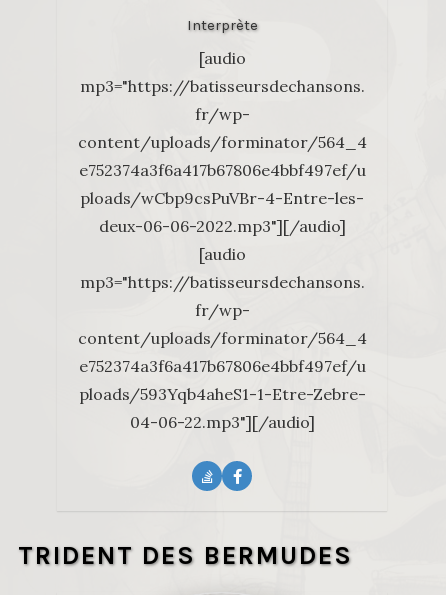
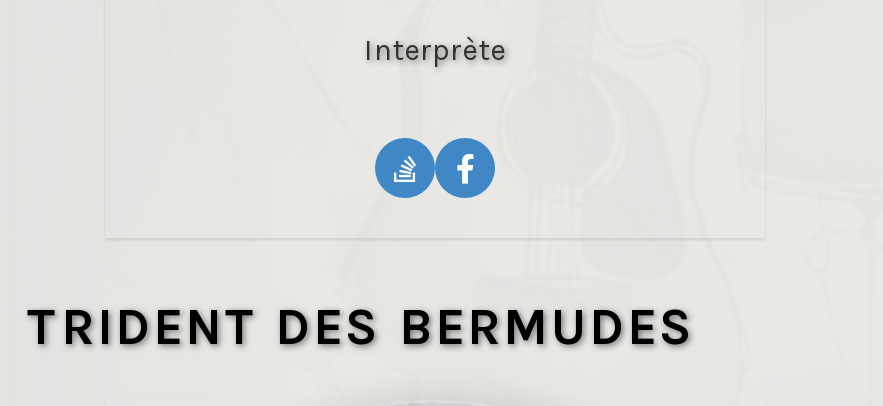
[77,48,366,432] [audio | mp3="https://batisseursdechansons. | fr/wp- | content/uploads/forminator/564_4 | e752374a3f6a417b67806e4bbf497ef/u | ploads/wCbp9csPuVBr-4-Entre-les- | deux-06-06-2022.mp3"][/audio] | [audio | mp3="https://batisseursdechansons. | fr/wp- | content/uploads/forminator/564_4 | e752374a3f6a417b67806e4bbf497ef/u | ploads/593Yqb4aheS1-1-Etre-Zebre- | 04-06-22.mp3"][/audio] -> none

